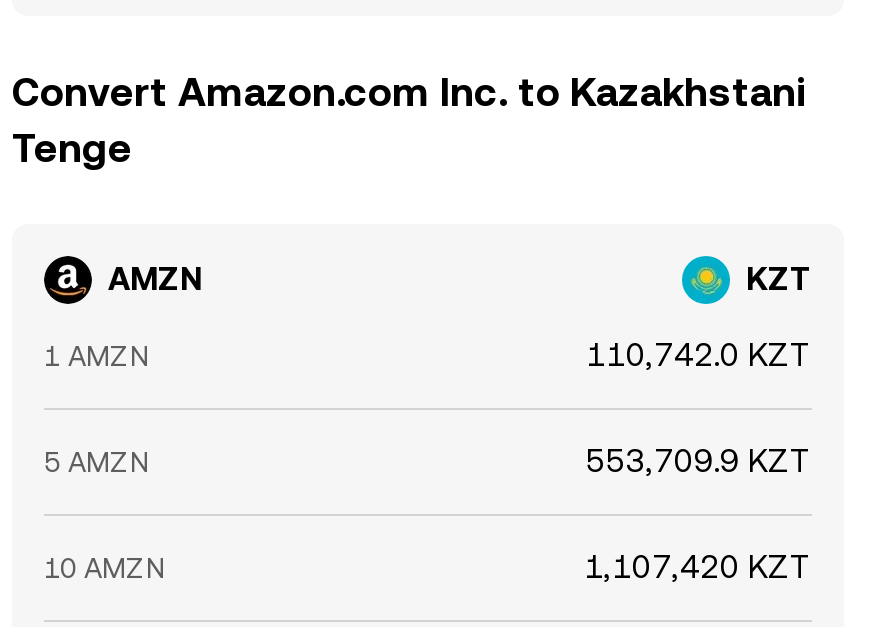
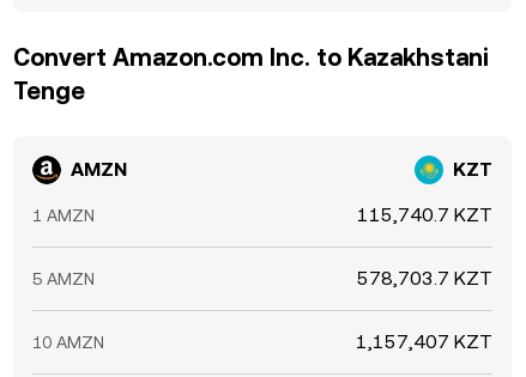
[586,336,812,374] 110,742.0 KZT -> [357,203,492,226] 115,740.7 KZT
[586,442,812,480] 553,709.9 KZT -> [357,267,492,290] 578,703.7 KZT
[584,548,812,586] 1,107,420 KZT -> [356,330,492,353] 1,157,407 KZT

